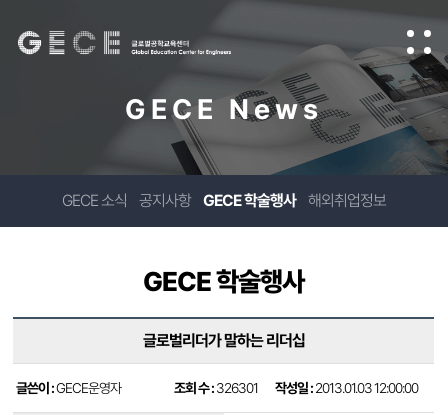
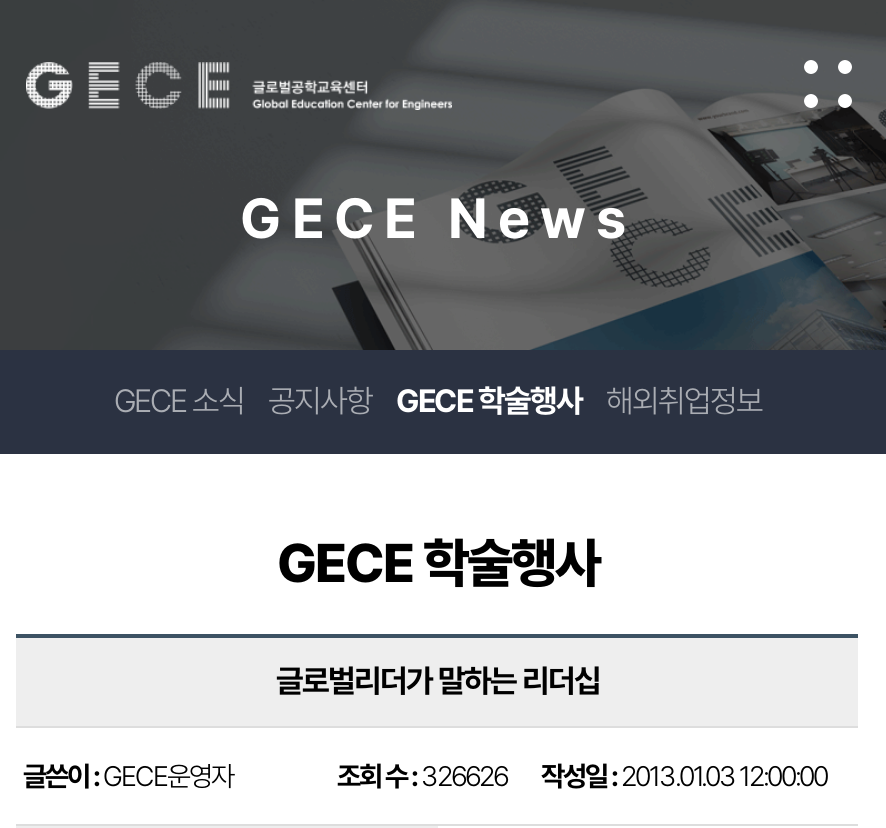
[174,380,418,396] 조회 수 : 326301 작성일 : 2013.01.03 12:00:00 -> [337,760,827,792] 조회 수 : 326626 작성일 : 2013.01.03 12:00:00

